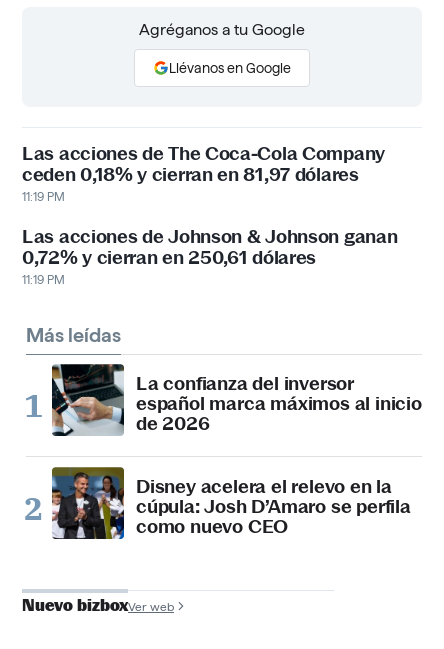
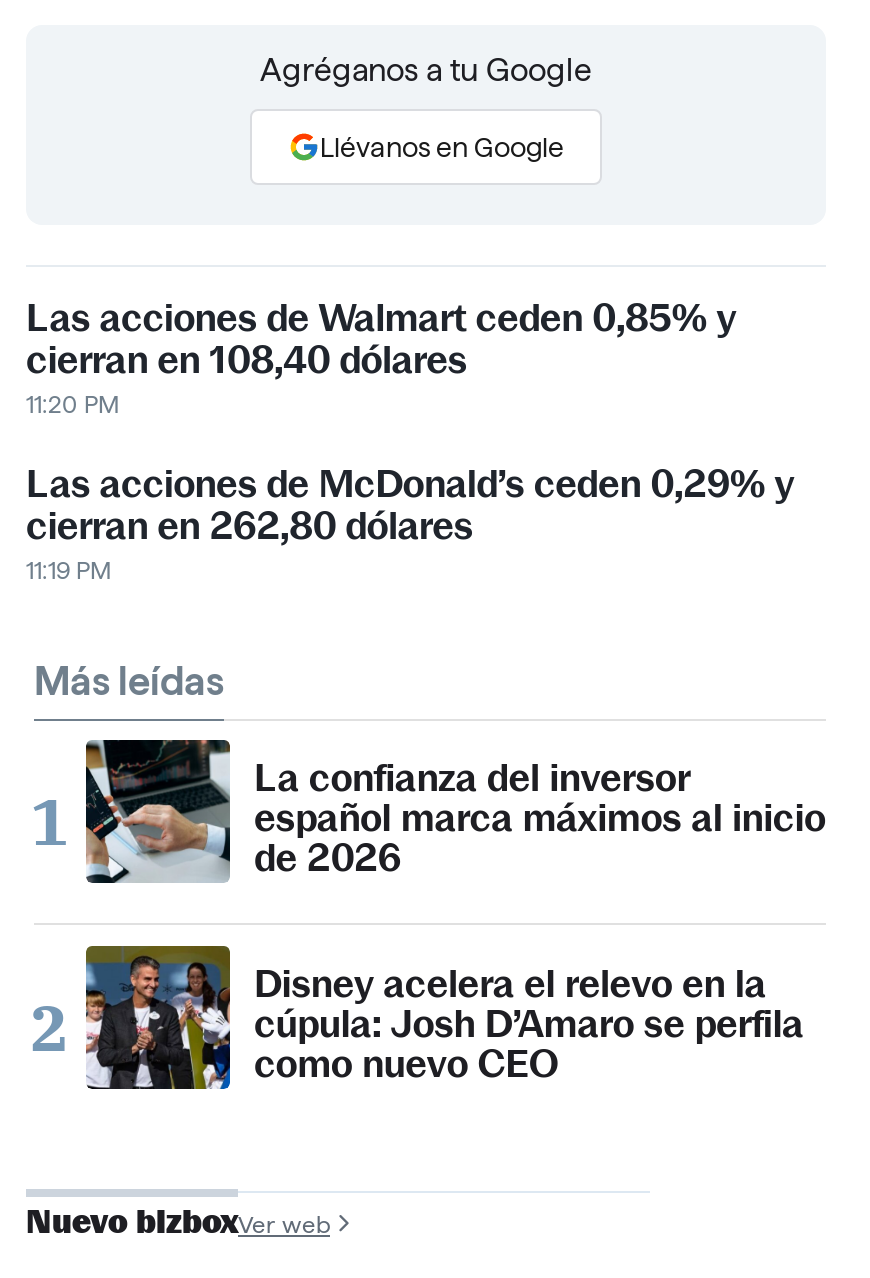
[22,142,385,203] Las acciones de The Coca-Cola Company | ceden 0,18% y cierran en 81,97 dólares | 11:19 PM -> [26,295,736,417] Las acciones de Walmart ceden 0,85% y | cierran en 108,40 dólares | 11:20 PM
[22,225,397,269] Las acciones de Johnson & Johnson ganan | 0,72% y cierran en 250,61 dólares -> [26,461,794,549] Las acciones de McDonald’s ceden 0,29% y | cierran en 262,80 dólares

